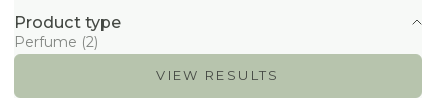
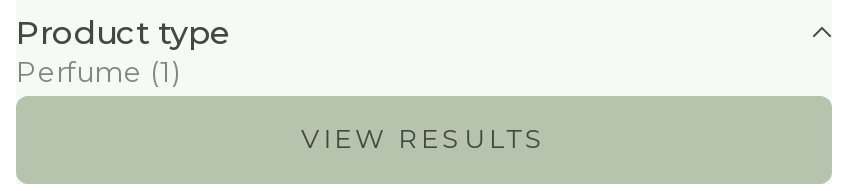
[14,33,98,51] Perfume (2) -> [16,54,180,90] Perfume (1)

